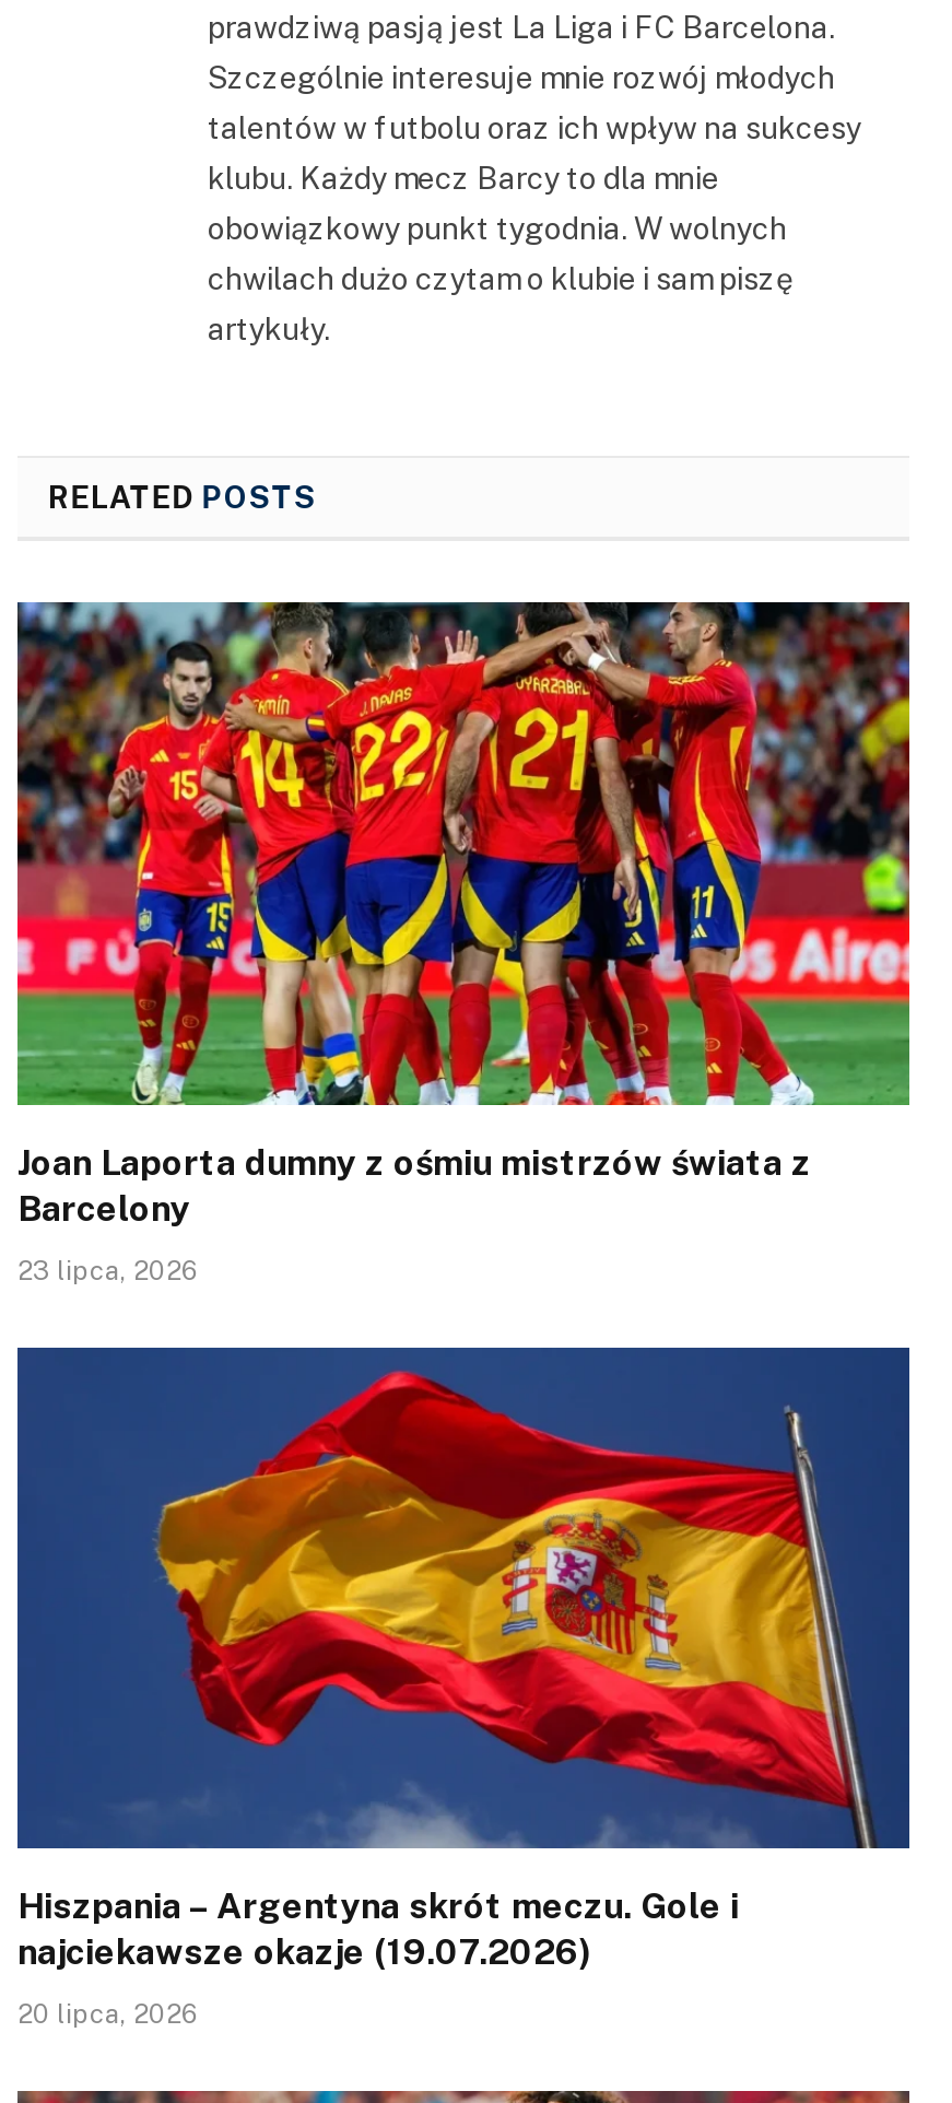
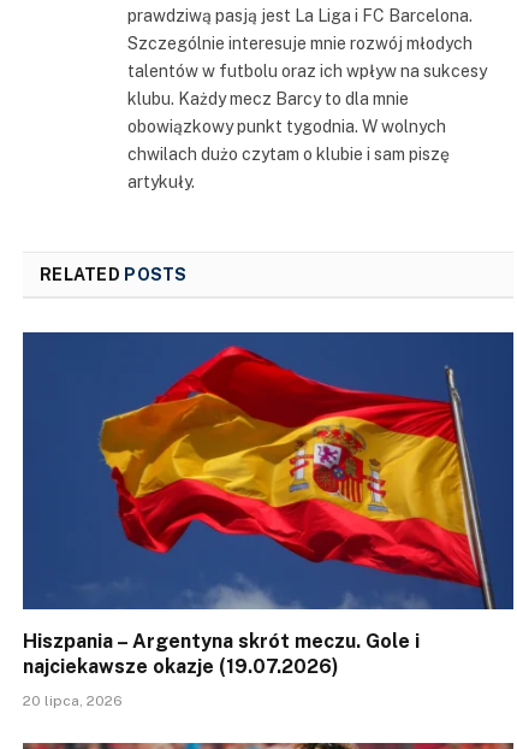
[15,600,912,1285] [image] | Joan Laporta dumny z ośmiu mistrzów świata z | Barcelony | 23 lipca, 2026 -> none

